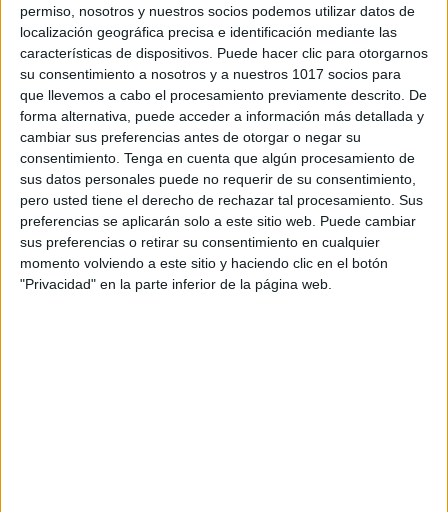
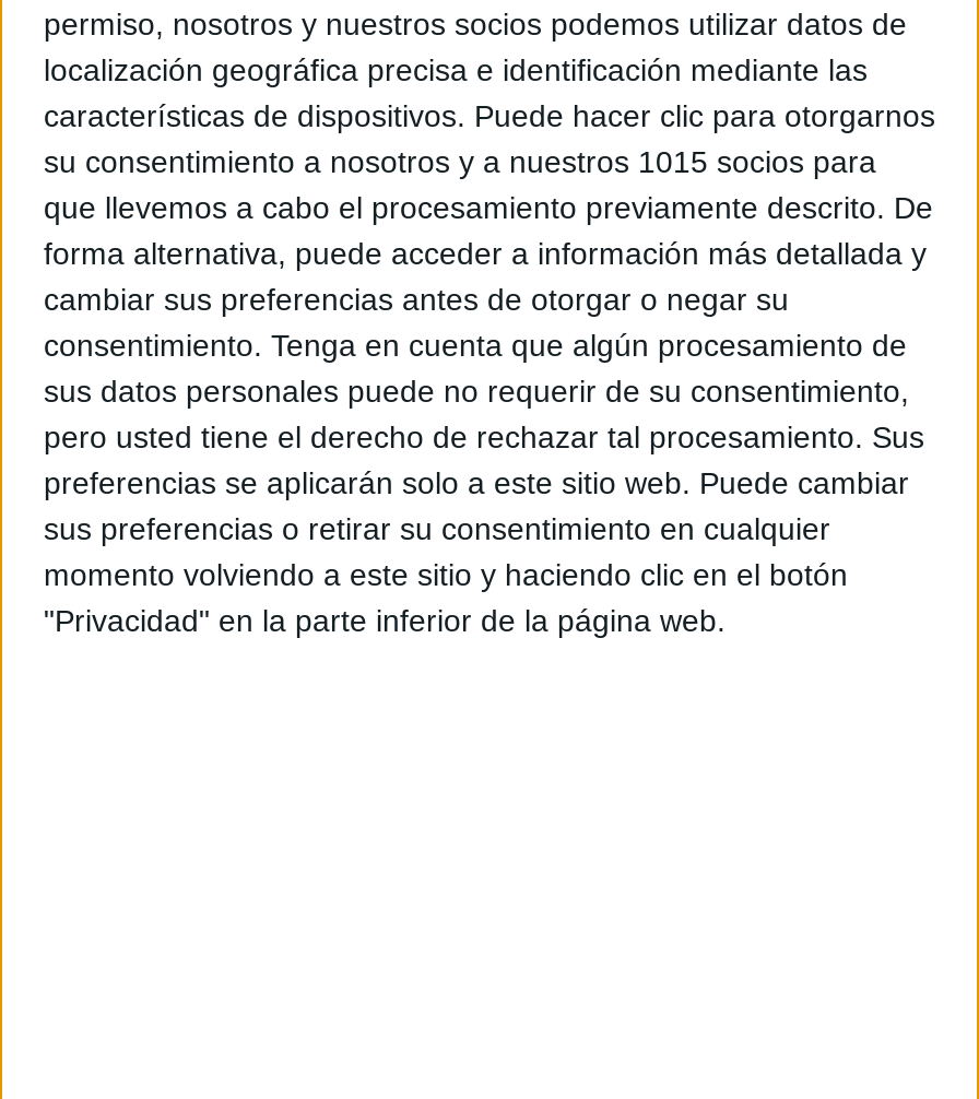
[20,66,401,82] su consentimiento a nosotros y a nuestros 1017 socios para -> [44,144,876,179] su consentimiento a nosotros y a nuestros 1015 socios para

